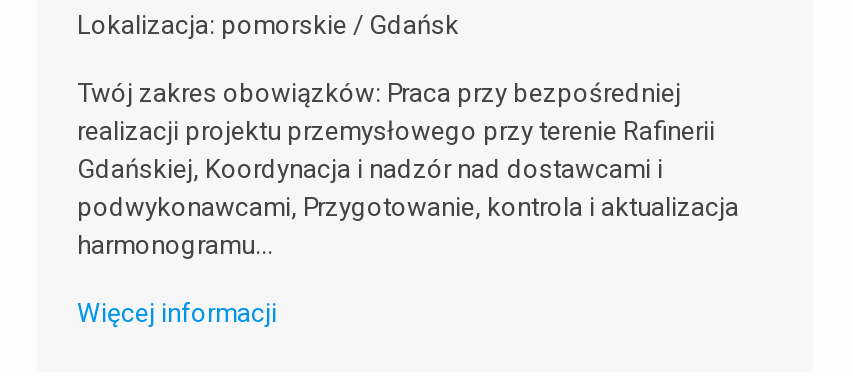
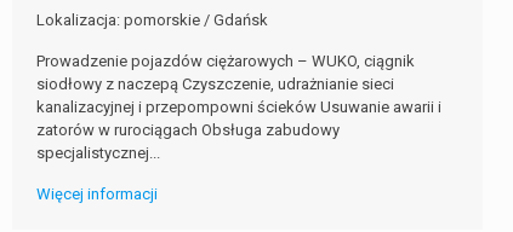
[77,78,739,260] Twój zakres obowiązków: Praca przy bezpośredniej | realizacji projektu przemysłowego przy terenie Rafinerii | Gdańskiej, Koordynacja i nadzór nad dostawcami i | podwykonawcami, Przygotowanie, kontrola i aktualizacja | harmonogramu... -> [36,52,441,162] Prowadzenie pojazdów ciężarowych – WUKO, ciągnik | siodłowy z naczepą Czyszczenie, udrażnianie sieci | kanalizacyjnej i przepompowni ścieków Usuwanie awarii i | zatorów w rurociągach Obsługa zabudowy | specjalistycznej...

